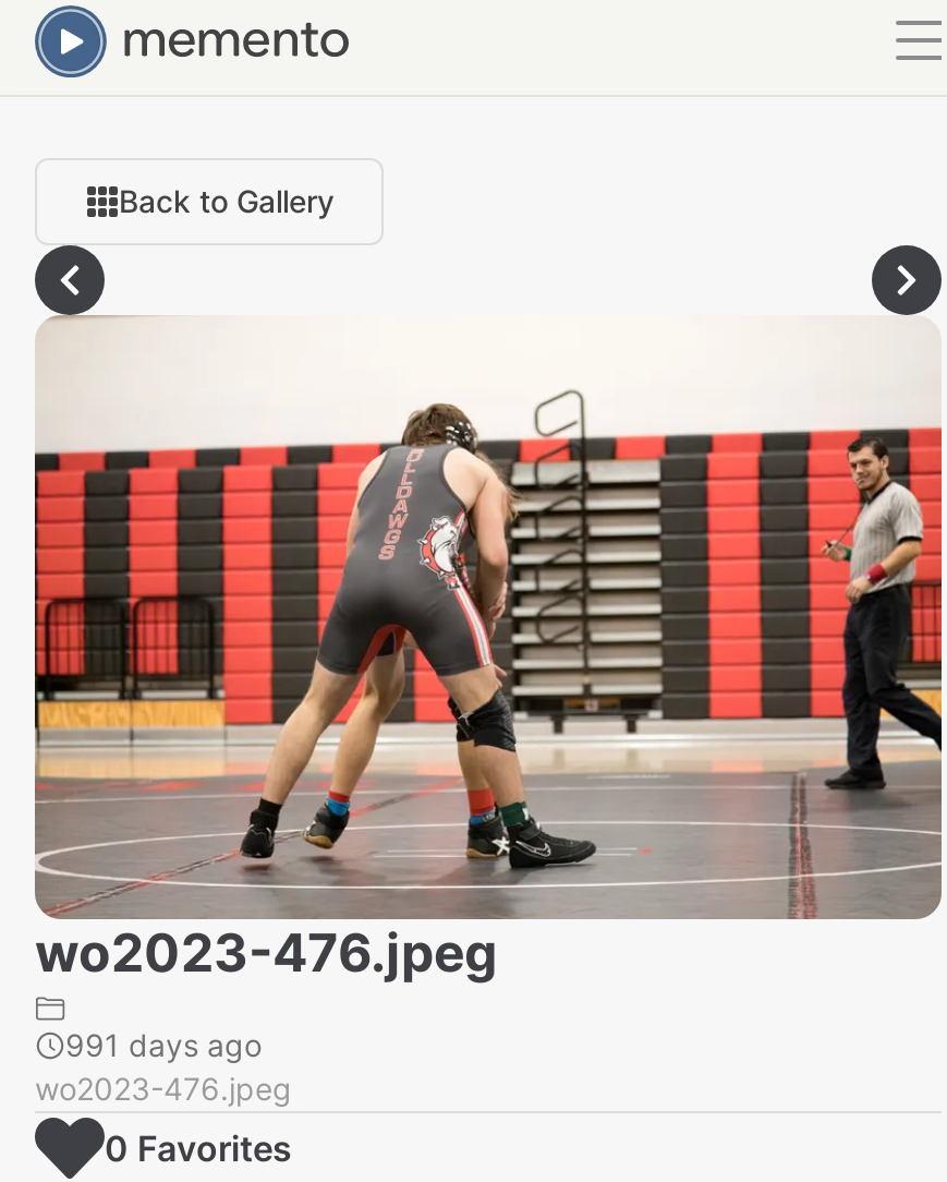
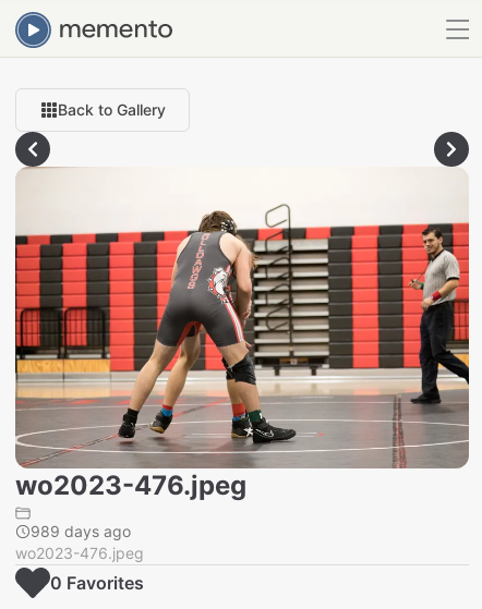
[65,1026,262,1063] 991 days ago -> [31,522,131,540] 989 days ago

